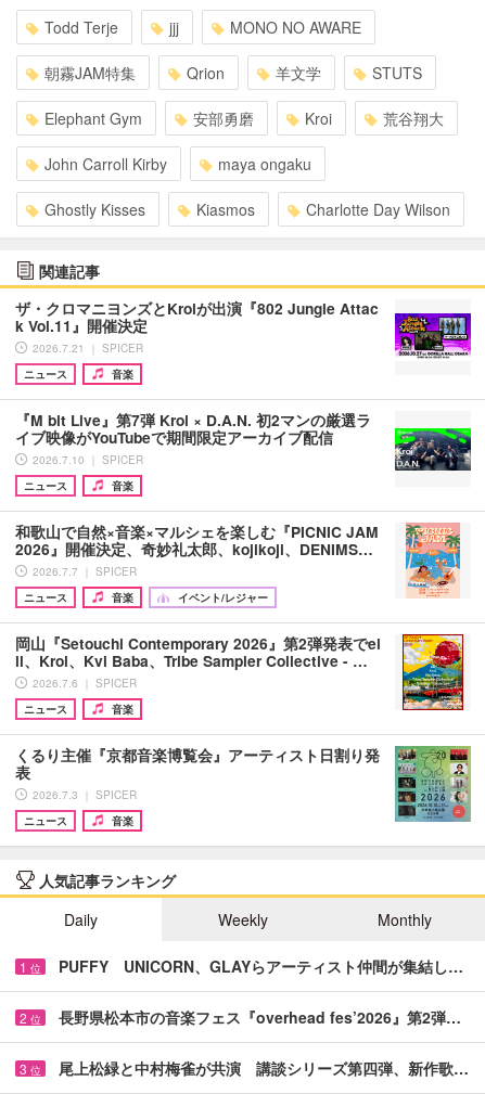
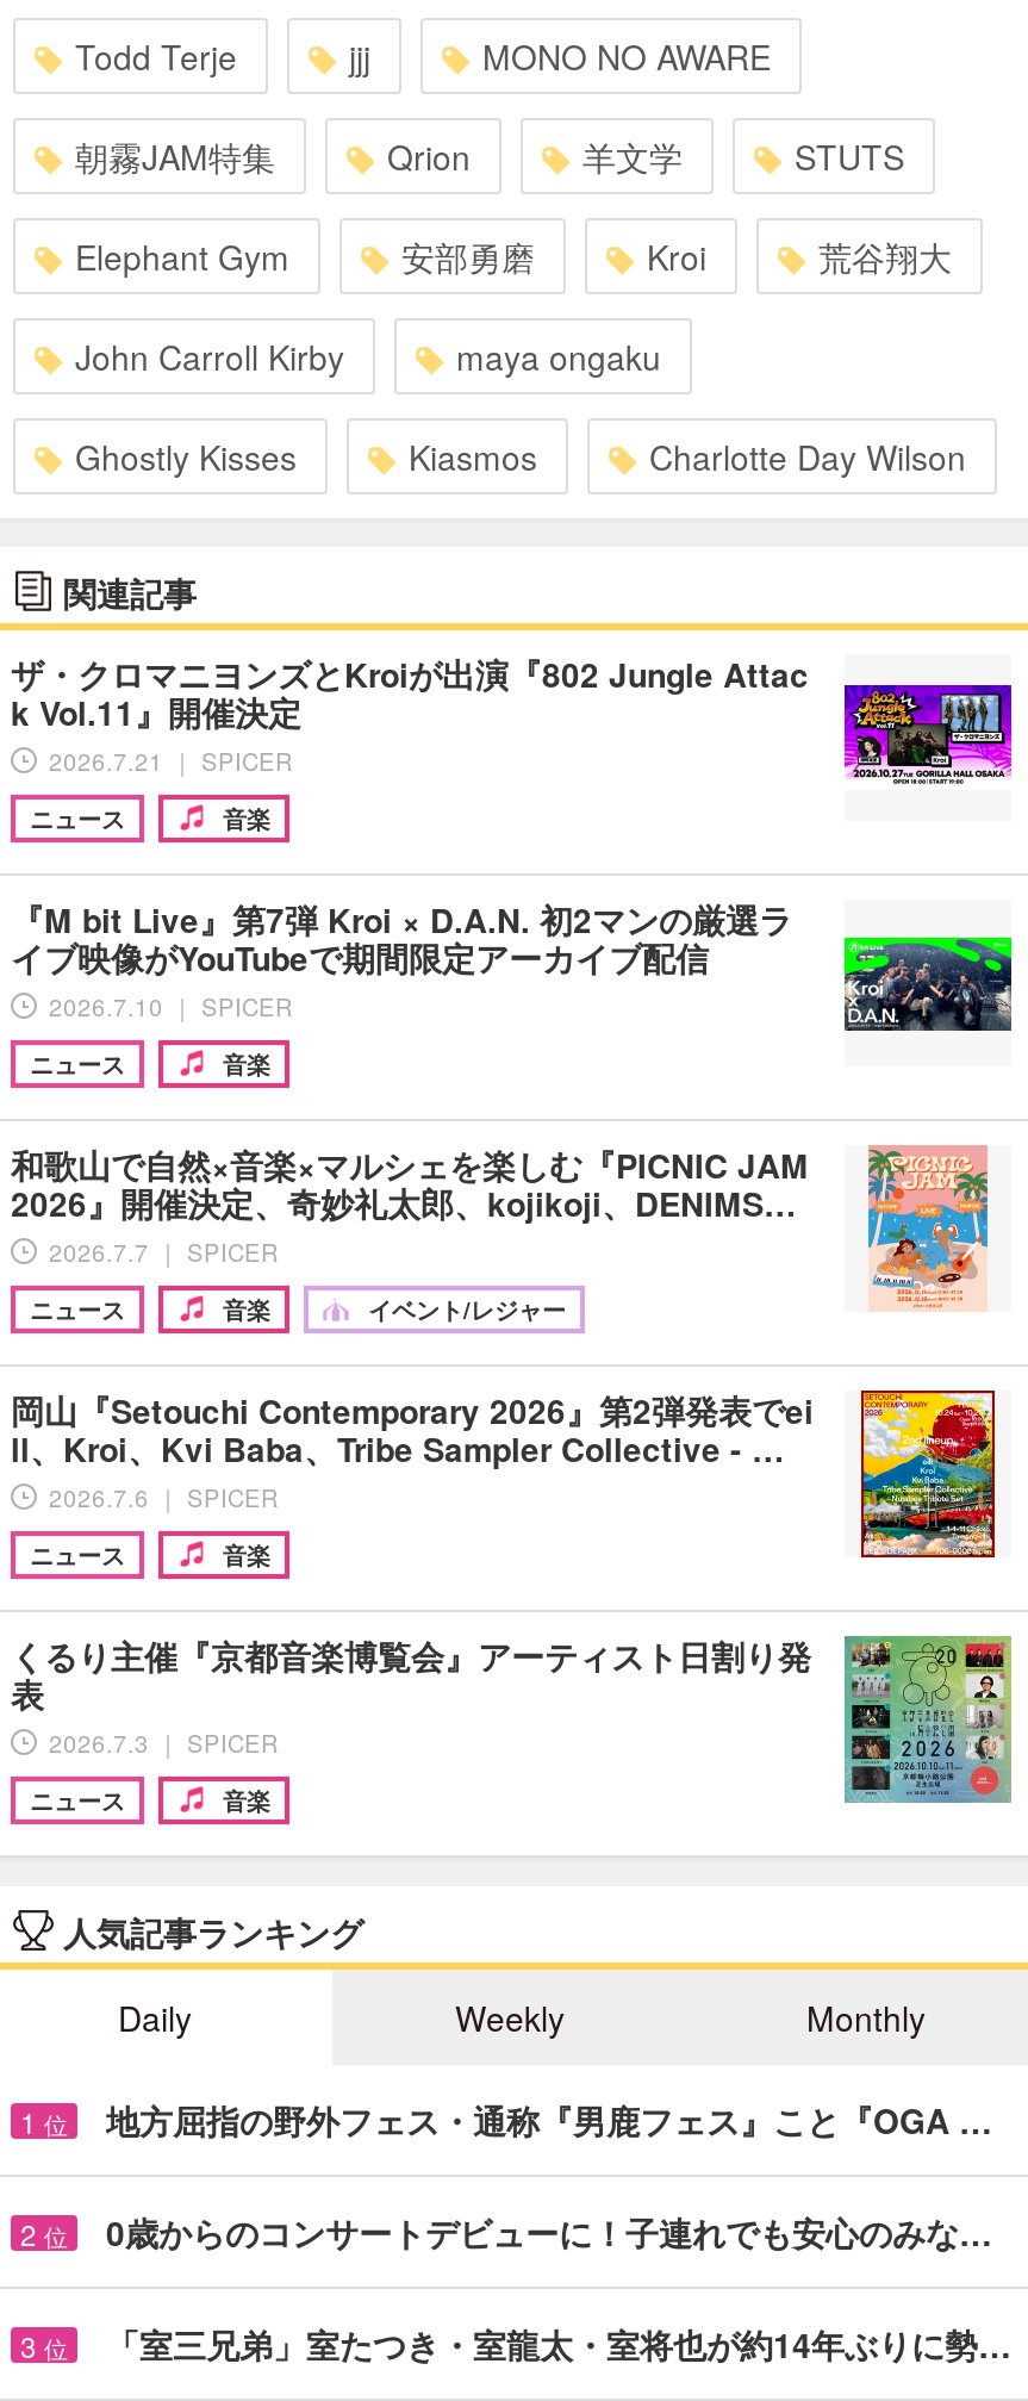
[59,955,463,977] PUFFY UNICORN、GLAYらアーティスト仲間が集結し… -> [106,2096,992,2144] 地方屈指の野外フェス・通称『男鹿フェス』こと『OGA …
[59,1006,461,1028] 長野県松本市の音楽フェス『overhead fes’2026』第2弾… -> [106,2208,992,2256] 0歳からのコンサートデビューに！子連れでも安心のみな…
[59,1057,469,1079] 尾上松緑と中村梅雀が共演 講談シリーズ第四弾、新作歌… -> [106,2320,1011,2368] 「室三兄弟」室たつき・室龍太・室将也が約14年ぶりに勢…

